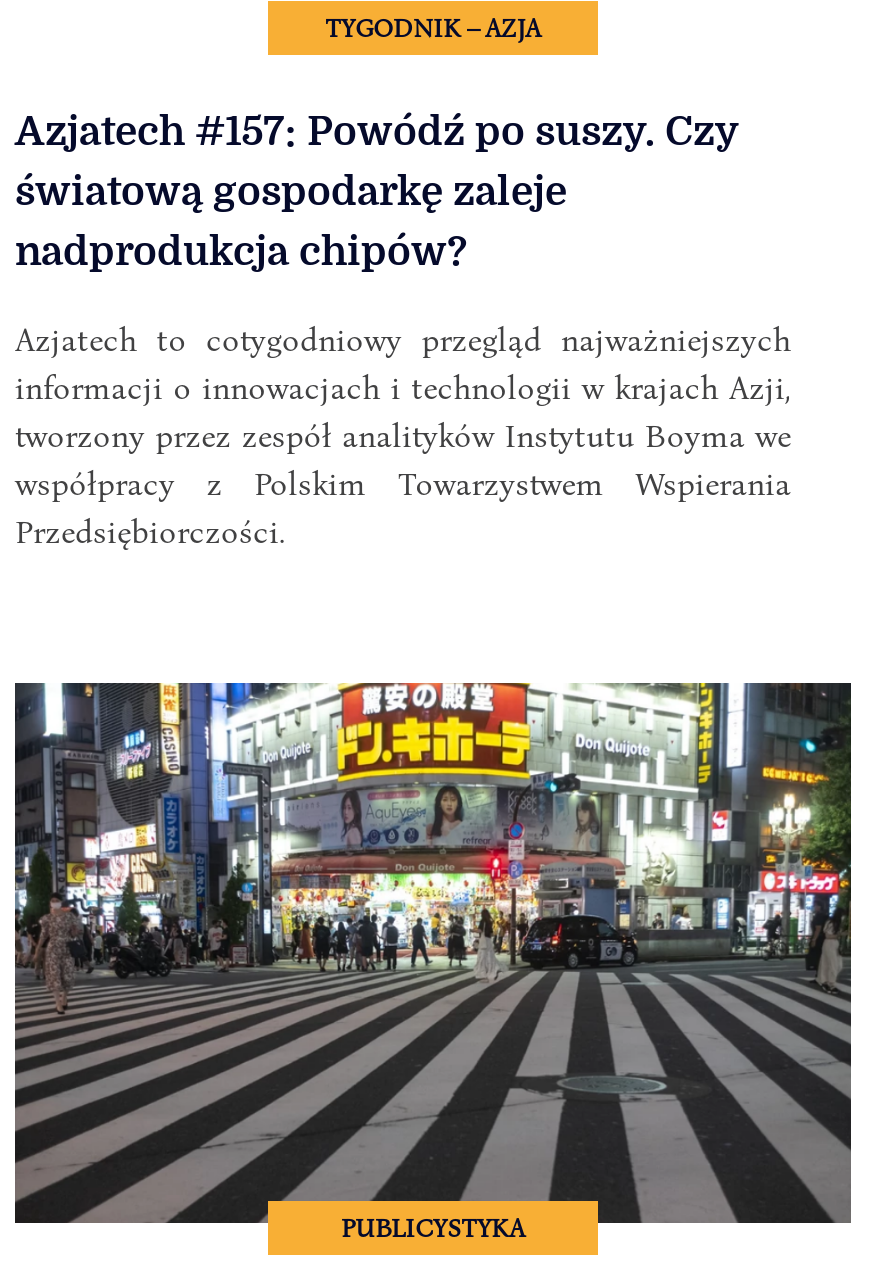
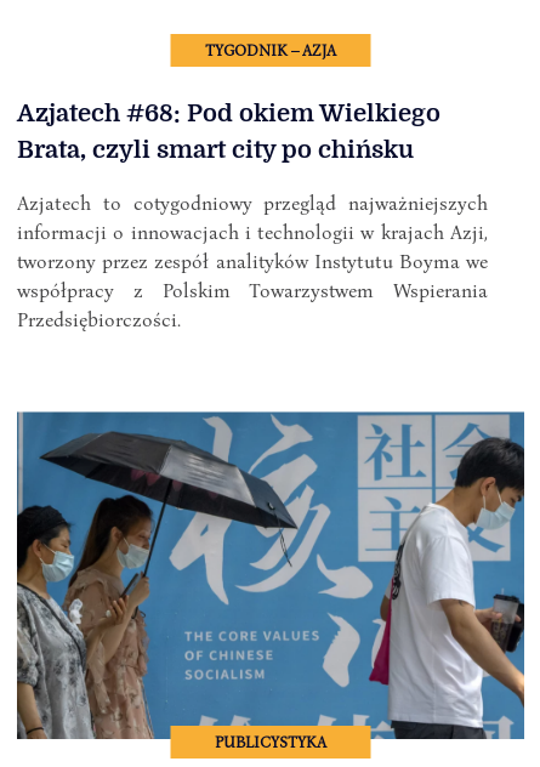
[15,109,737,275] Azjatech #157: Powódź po suszy. Czy | światową gospodarkę zaleje | nadprodukcja chipów? -> [17,99,440,164] Azjatech #68: Pod okiem Wielkiego | Brata, czyli smart city po chińsku
[13,681,853,1225] [image] -> [16,410,525,740] [image]

